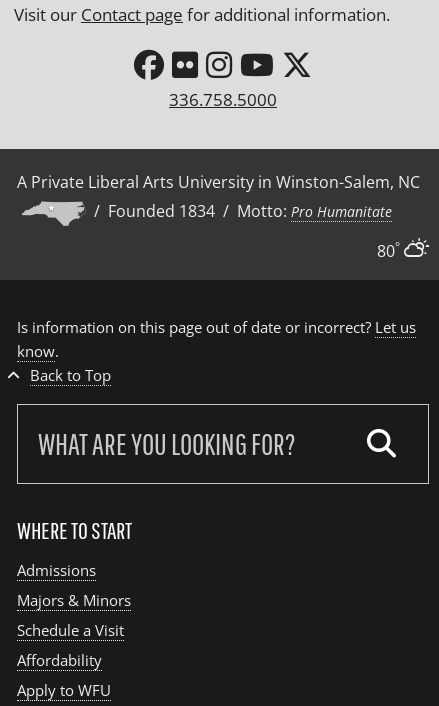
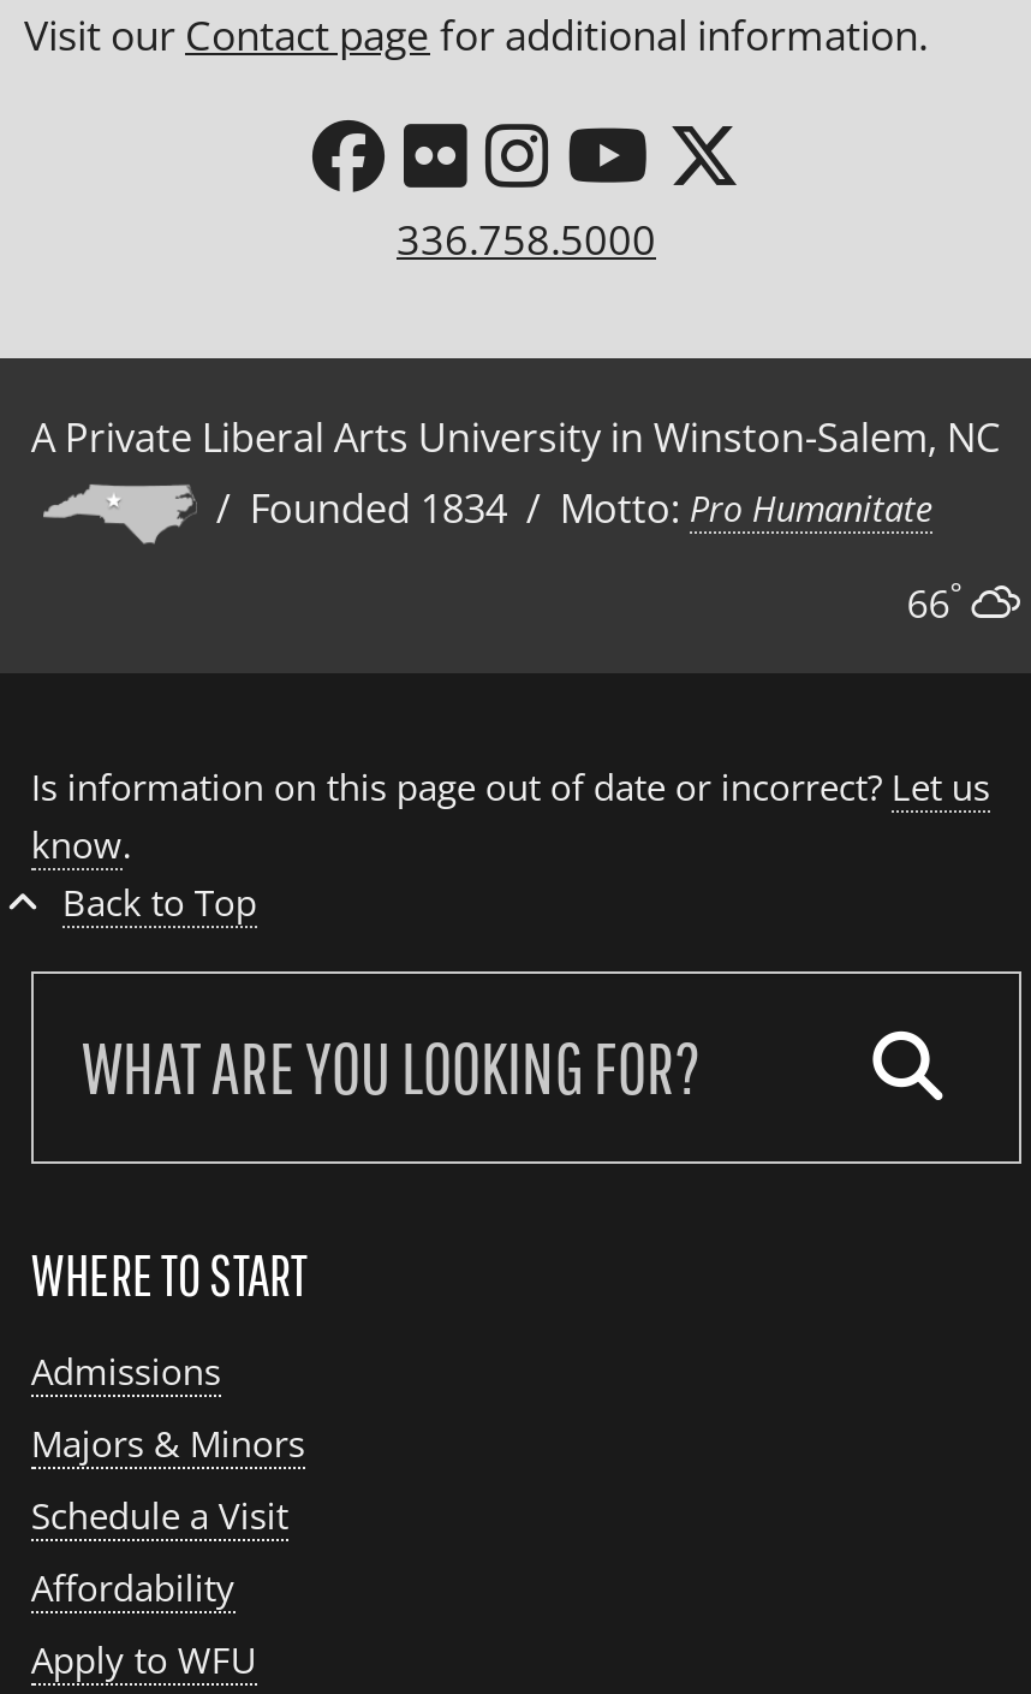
[377,238,400,262] 80° -> [907,572,962,629] 66°

